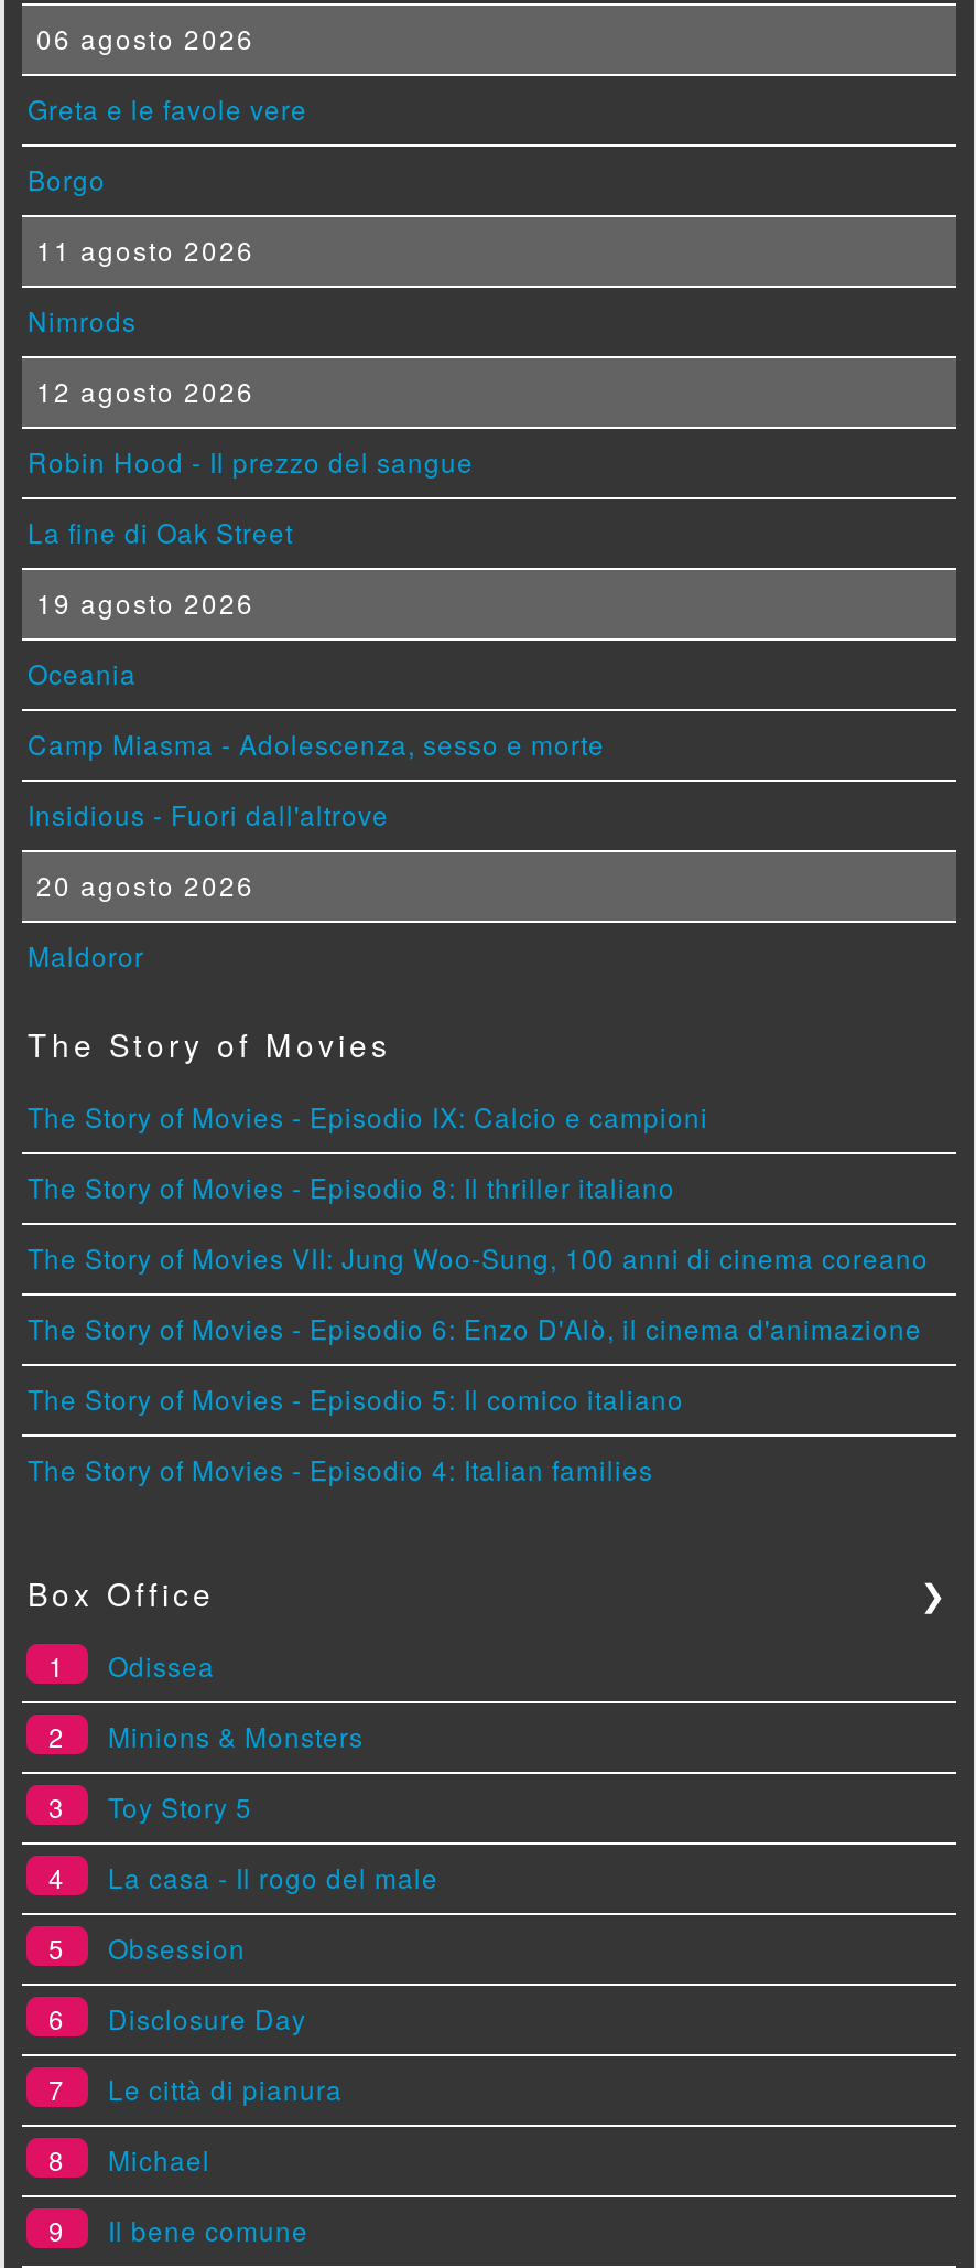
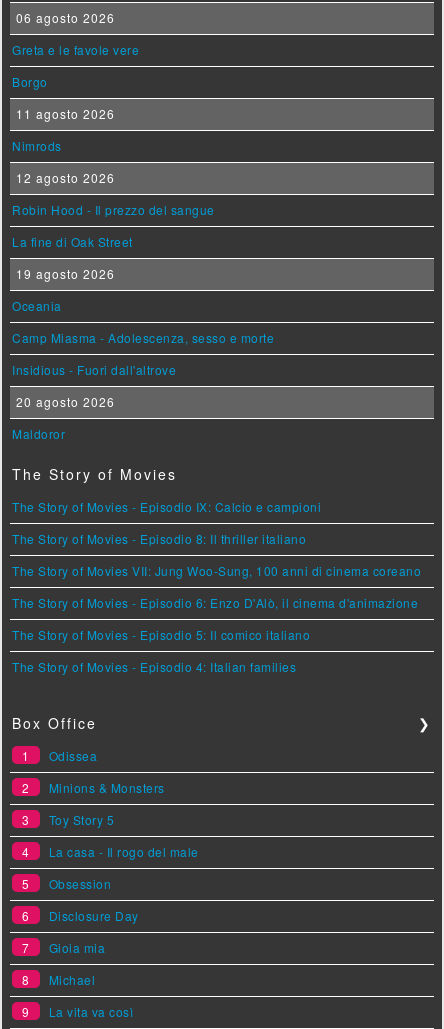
[108,2071,343,2108] Le città di pianura -> [49,939,105,956] Gioia mia
[108,2212,308,2249] Il bene comune -> [49,1003,133,1020] La vita va così

